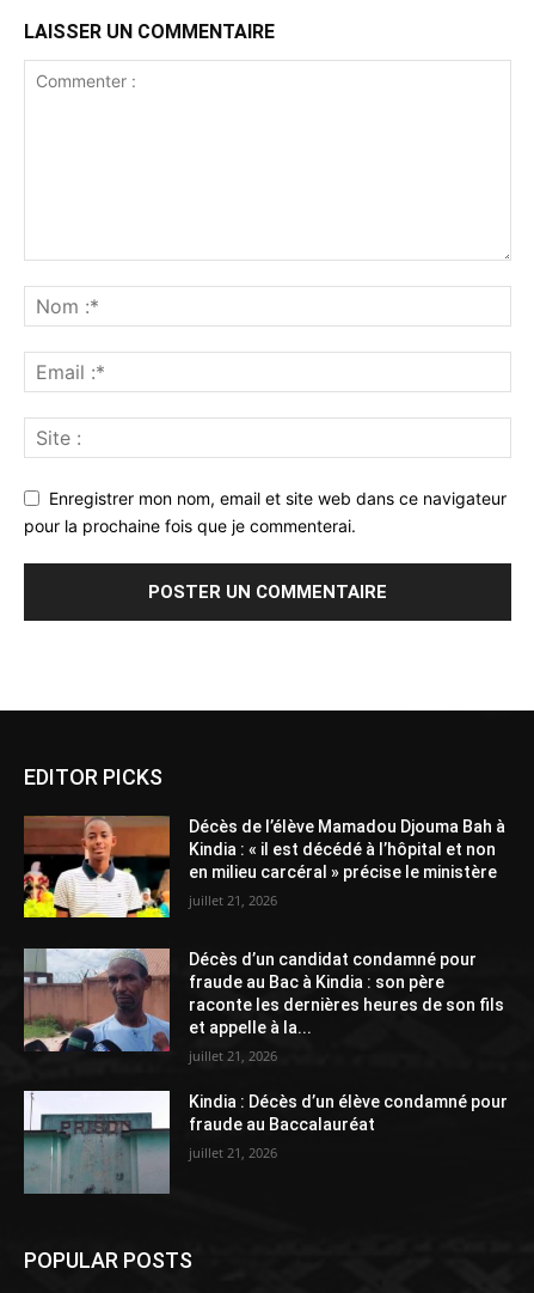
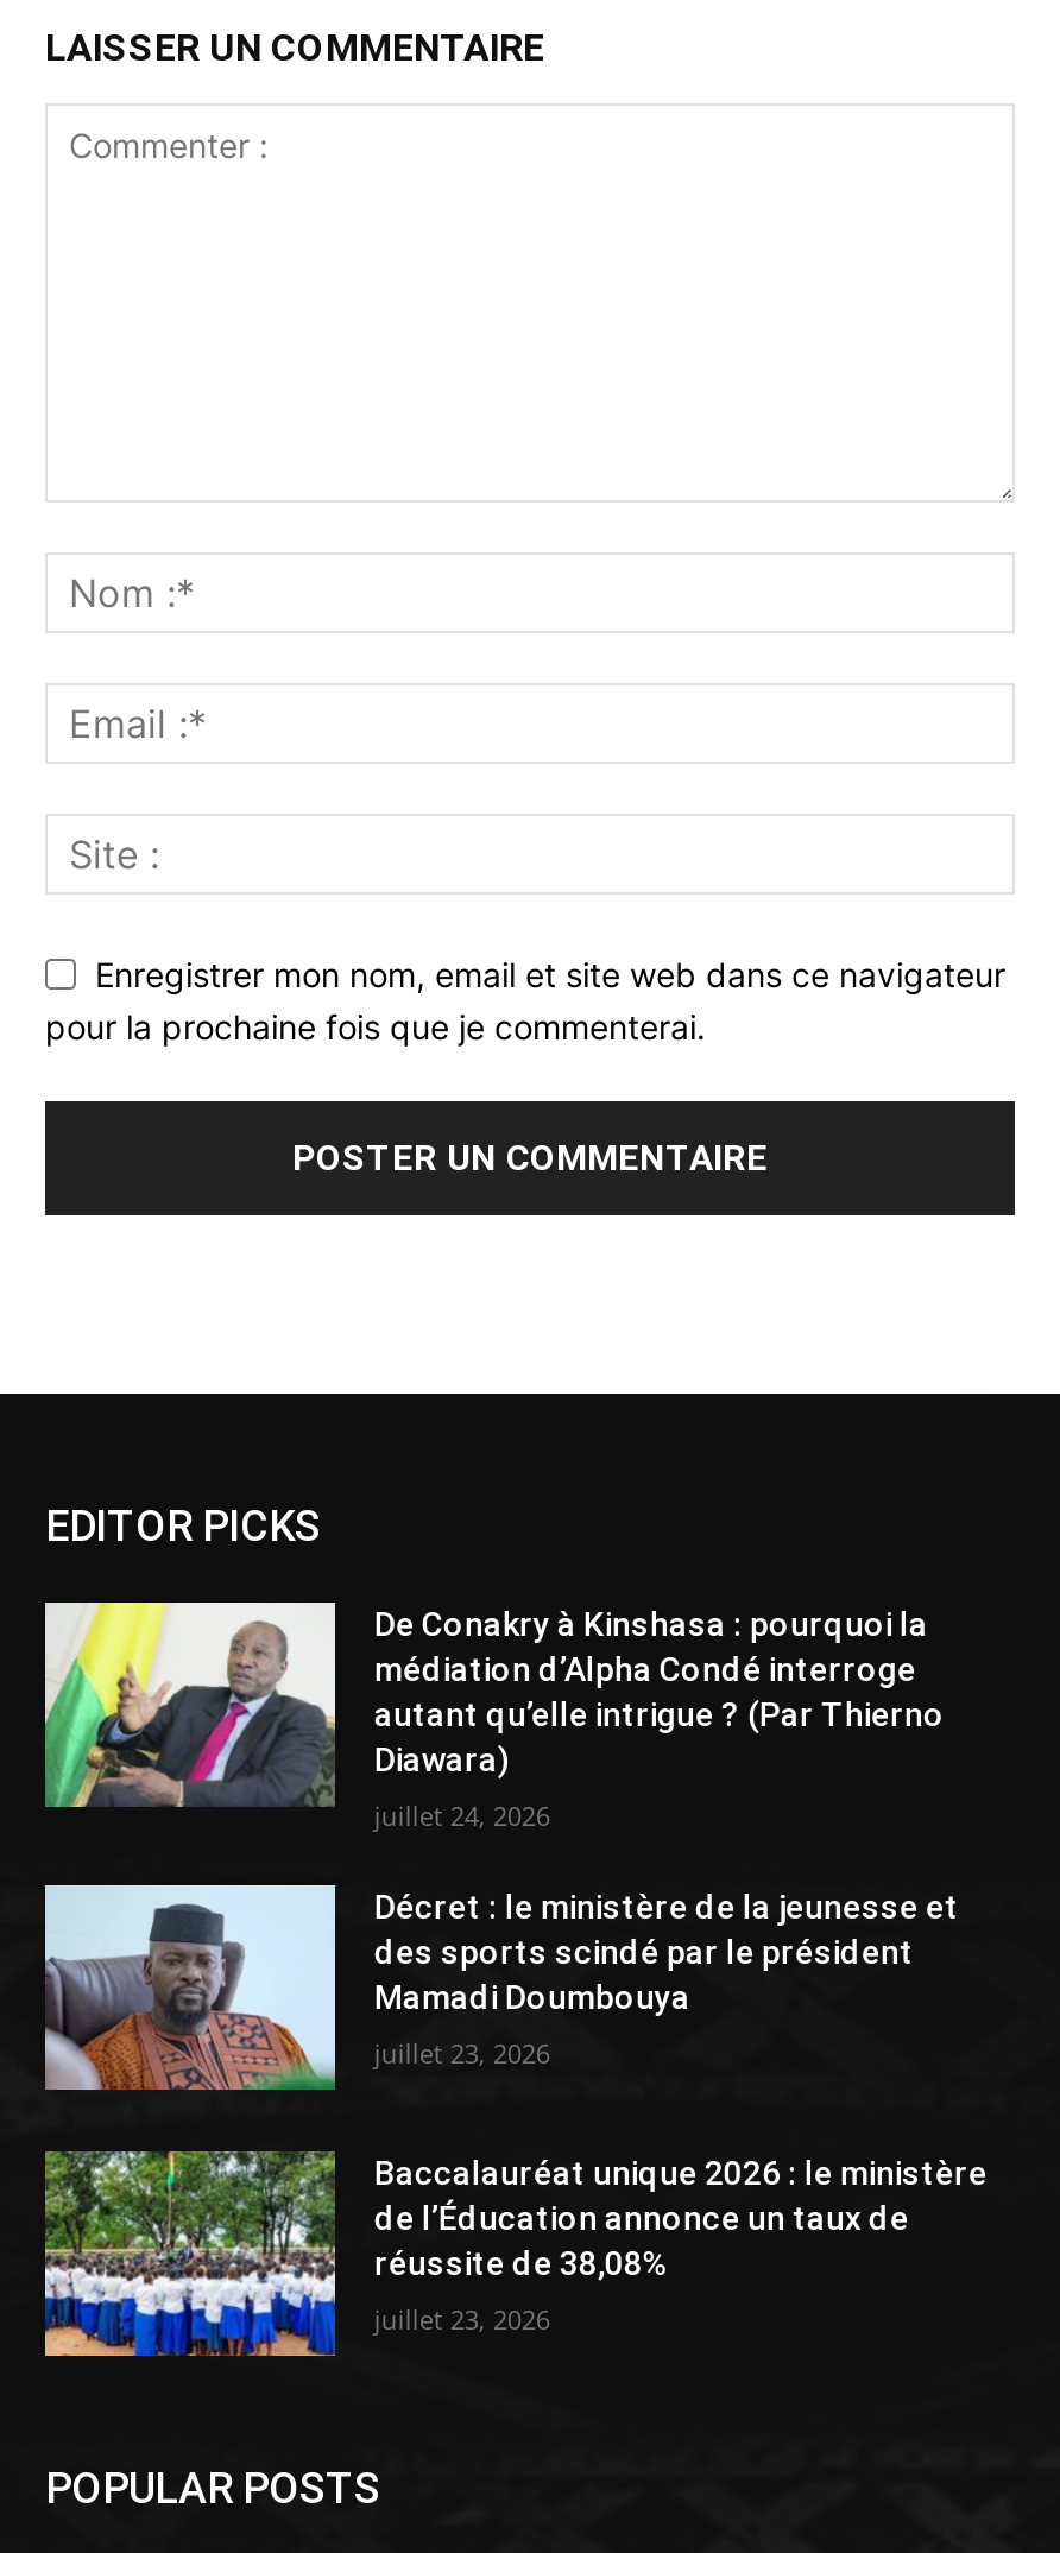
[23,815,506,919] [image] | Décès de l’élève Mamadou Djouma Bah à | Kindia : « il est décédé à l’hôpital et non | en milieu carcéral » précise le ministère -> [43,1600,944,1809] [image] | De Conakry à Kinshasa : pourquoi la | médiation d’Alpha Condé interroge | autant qu’elle intrigue ? (Par Thierno | Diawara)
[189,891,278,909] juillet 21, 2026 -> [374,1799,550,1835] juillet 24, 2026
[23,947,505,1060] [image] | Décès d’un candidat condamné pour | fraude au Bac à Kindia : son père | raconte les dernières heures de son fils | et appelle à la... -> [43,1869,959,2092] [image] | Décret : le ministère de la jeunesse et | des sports scindé par le président | Mamadi Doumbouya
[189,1047,278,1065] juillet 21, 2026 -> [374,2037,550,2072] juillet 23, 2026
[23,1090,508,1195] [image] | Kindia : Décès d’un élève condamné pour | fraude au Baccalauréat -> [43,2149,987,2358] [image] | Baccalauréat unique 2026 : le ministère | de l’Éducation annonce un taux de | réussite de 38,08%
[189,1144,278,1162] juillet 21, 2026 -> [374,2302,550,2338] juillet 23, 2026

